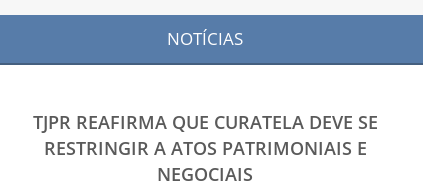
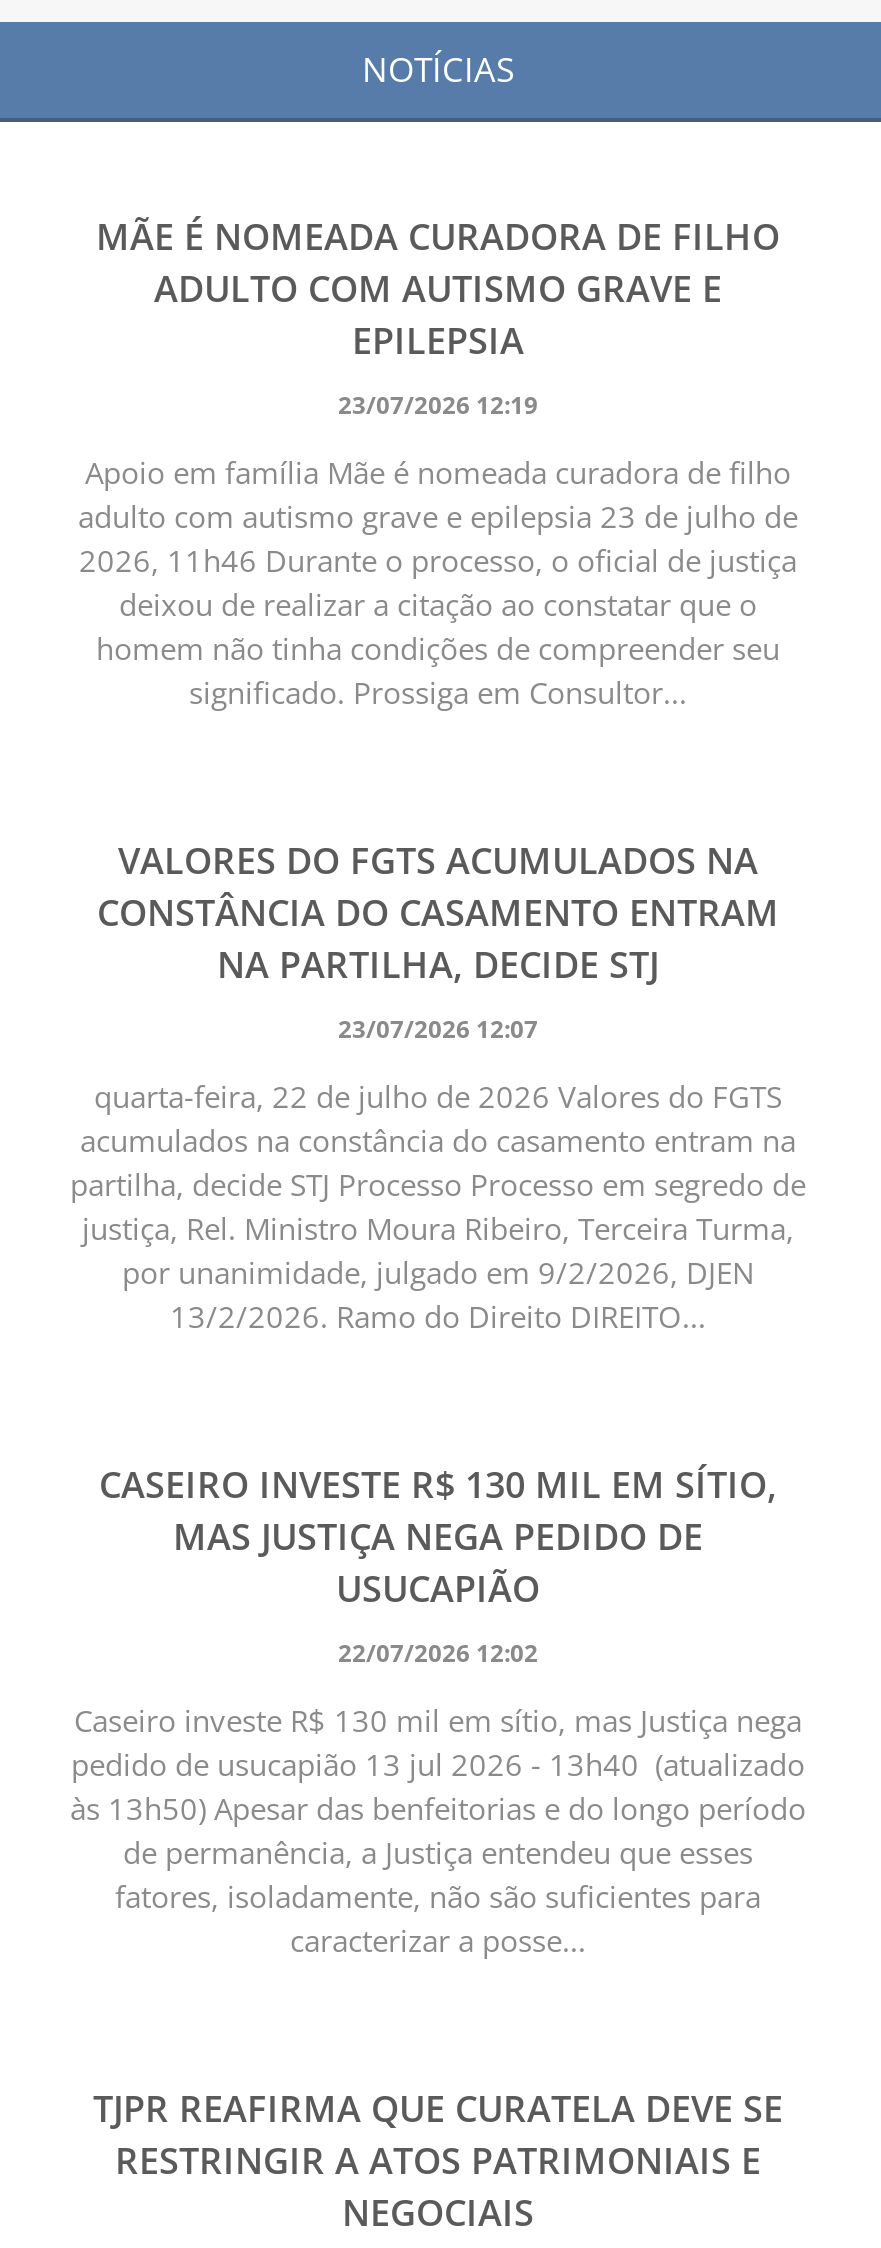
none -> [70,836,806,1336] VALORES DO FGTS ACUMULADOS NA | CONSTÂNCIA DO CASAMENTO ENTRAM | NA PARTILHA, DECIDE STJ | 23/07/2026 12:07 | quarta-feira, 22 de julho de 2026 Valores do FGTS | acumulados na constância do casamento entram na | partilha, decide STJ Processo Processo em segredo de | justiça, Rel. Ministro Moura Ribeiro, Terceira Turma, | por unanimidade, julgado em 9/2/2026, DJEN | 13/2/2026. Ramo do Direito DIREITO...
none -> [70,1460,806,1960] CASEIRO INVESTE R$ 130 MIL EM SÍTIO, | MAS JUSTIÇA NEGA PEDIDO DE | USUCAPIÃO | 22/07/2026 12:02 | Caseiro investe R$ 130 mil em sítio, mas Justiça nega | pedido de usucapião 13 jul 2026 - 13h40 (atualizado | às 13h50) Apesar das benfeitorias e do longo período | de permanência, a Justiça entendeu que esses | fatores, isoladamente, não são suficientes para | caracterizar a posse...
none -> [78,212,798,712] MÃE É NOMEADA CURADORA DE FILHO | ADULTO COM AUTISMO GRAVE E | EPILEPSIA | 23/07/2026 12:19 | Apoio em família Mãe é nomeada curadora de filho | adulto com autismo grave e epilepsia 23 de julho de | 2026, 11h46 Durante o processo, o oficial de justiça | deixou de realizar a citação ao constatar que o | homem não tinha condições de compreender seu | significado. Prossiga em Consultor...

